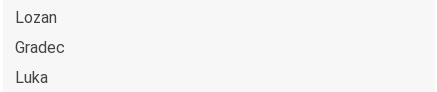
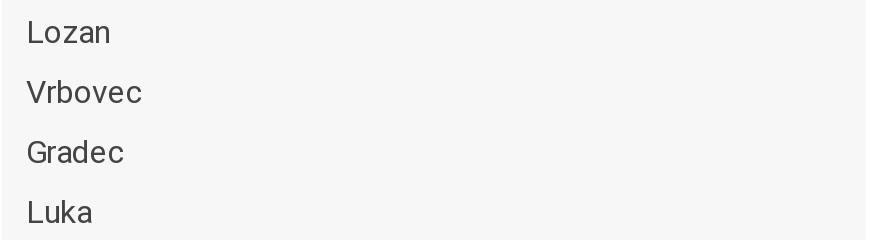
none -> [26,72,144,110] Vrbovec

